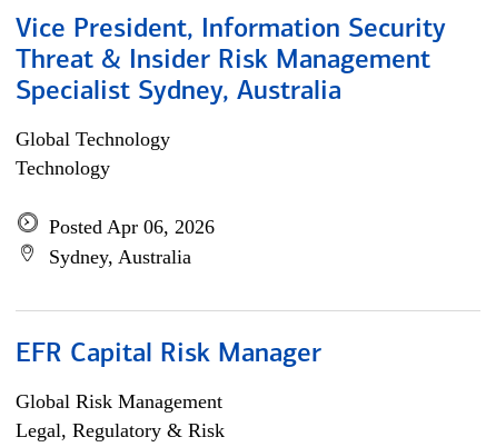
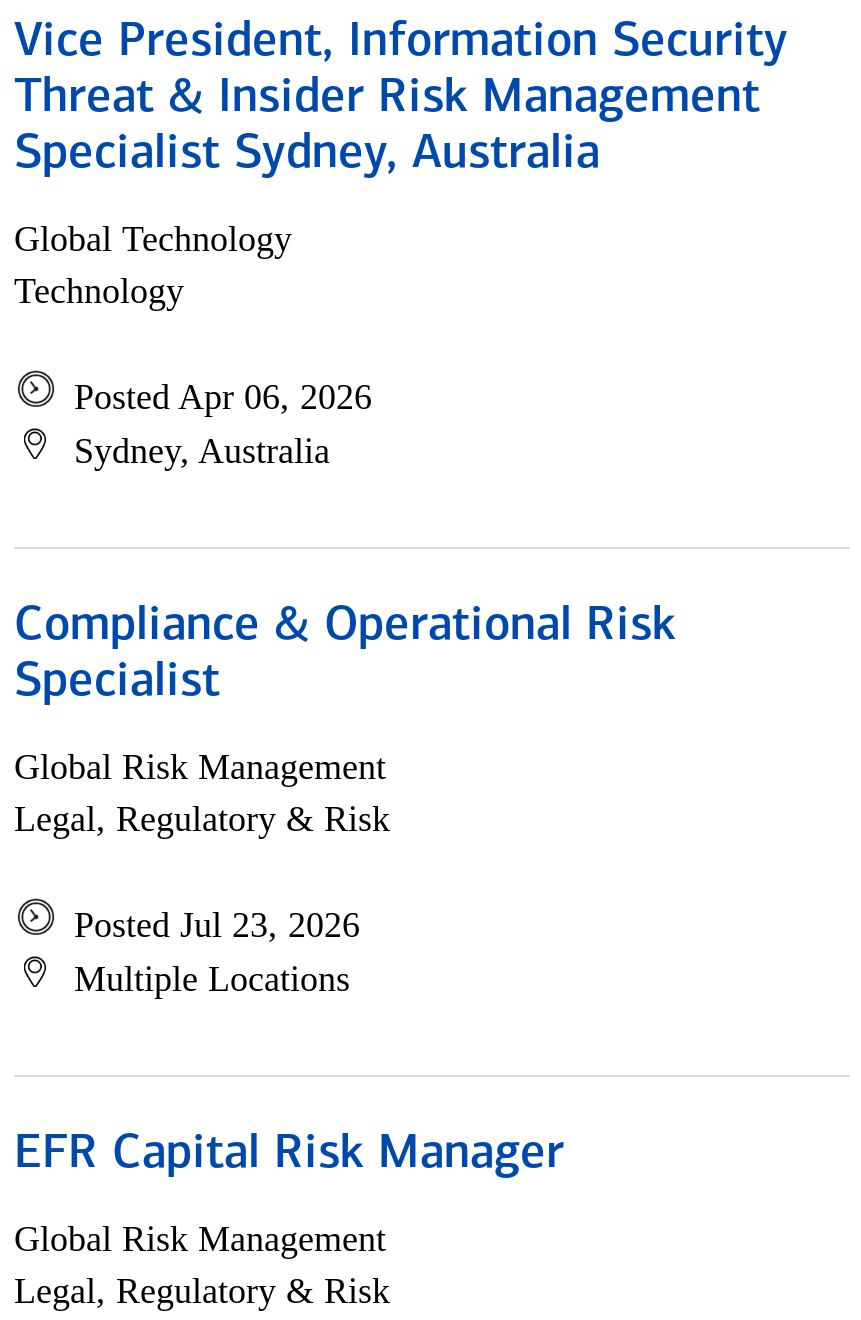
none -> [14,603,676,999] Compliance & Operational Risk | Specialist | Global Risk Management | Legal, Regulatory & Risk | Posted Jul 23, 2026 | Multiple Locations

